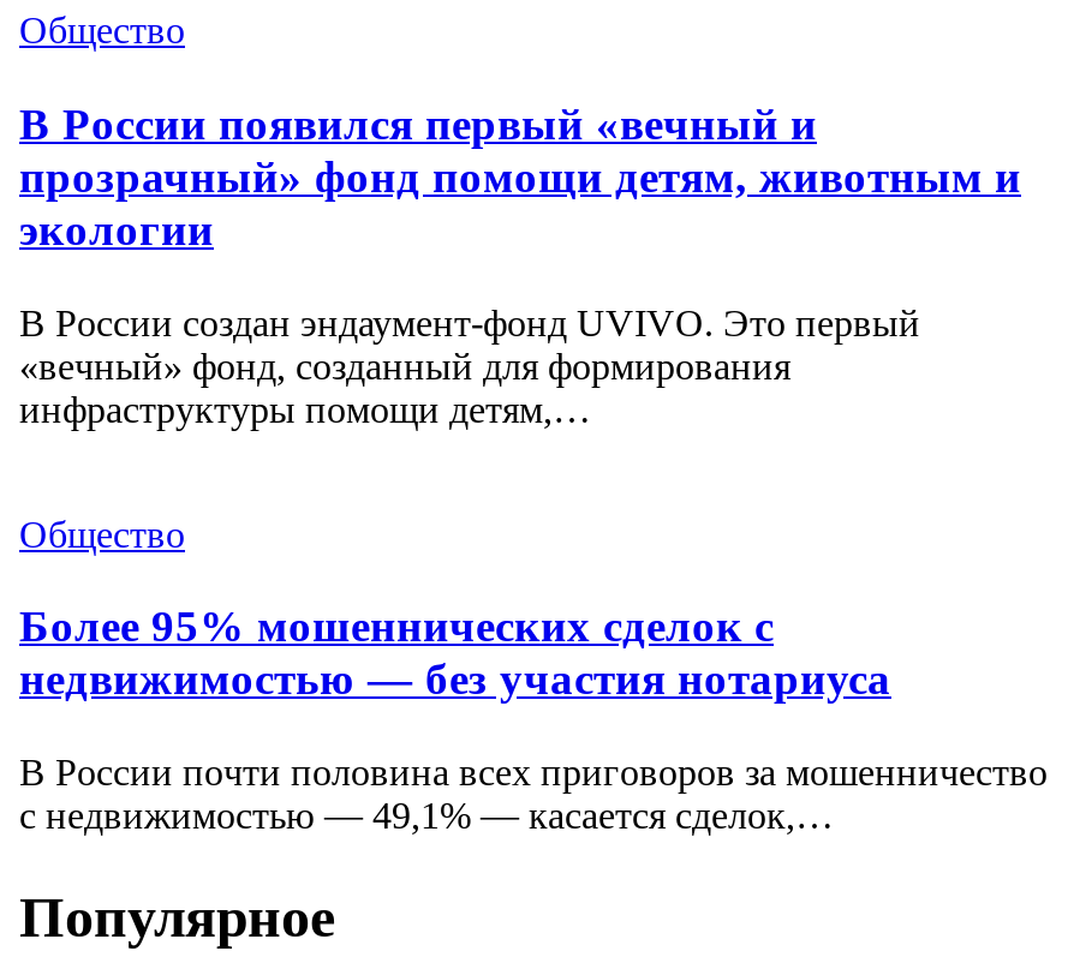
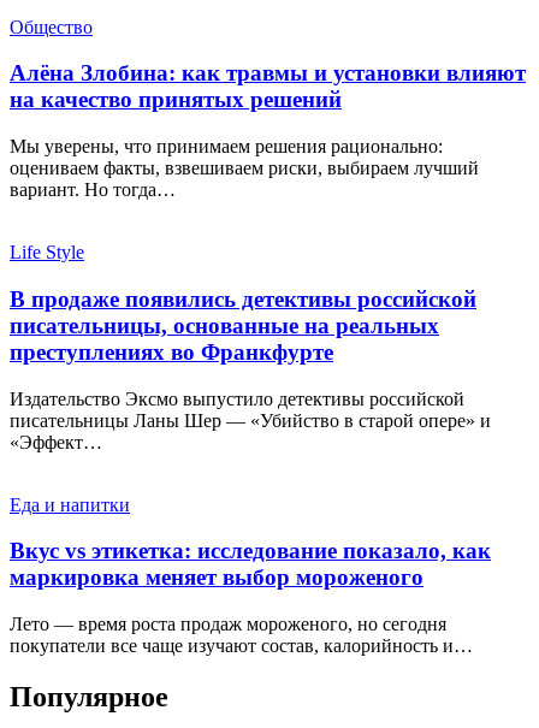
[19,98,1048,836] В России появился первый «вечный и | прозрачный» фонд помощи детям, животным и | экологии | В России создан эндаумент-фонд UVIVO. Это первый | «вечный» фонд, созданный для формирования | инфраструктуры помощи детям,… | Общество | Более 95% мошеннических сделок с | недвижимостью — без участия нотариуса | В России почти половина всех приговоров за мошенничество | с недвижимостью — 49,1% — касается сделок,… -> [10,61,526,656] Алёна Злобина: как травмы и установки влияют | на качество принятых решений | Мы уверены, что принимаем решения рационально: | оцениваем факты, взвешиваем риски, выбираем лучший | вариант. Но тогда… | Life Style | В продаже появились детективы российской | писательницы, основанные на реальных | преступлениях во Франкфурте | Издательство Эксмо выпустило детективы российской | писательницы Ланы Шер — «Убийство в старой опере» и | «Эффект… | Еда и напитки | Вкус vs этикетка: исследование показало, как | маркировка меняет выбор мороженого | Лето — время роста продаж мороженого, но сегодня | покупатели все чаще изучают состав, калорийность и…

